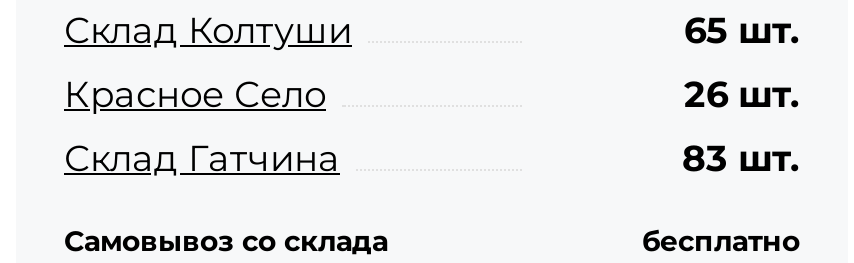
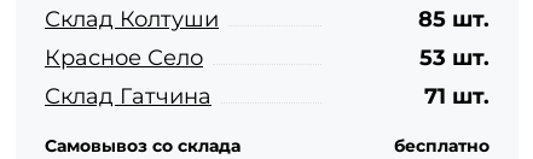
[684,9,800,53] 65 шт. -> [418,6,489,33] 85 шт.
[684,73,800,117] 26 шт. -> [419,45,489,71] 53 шт.
[682,137,800,181] 83 шт. -> [424,83,489,110] 71 шт.

